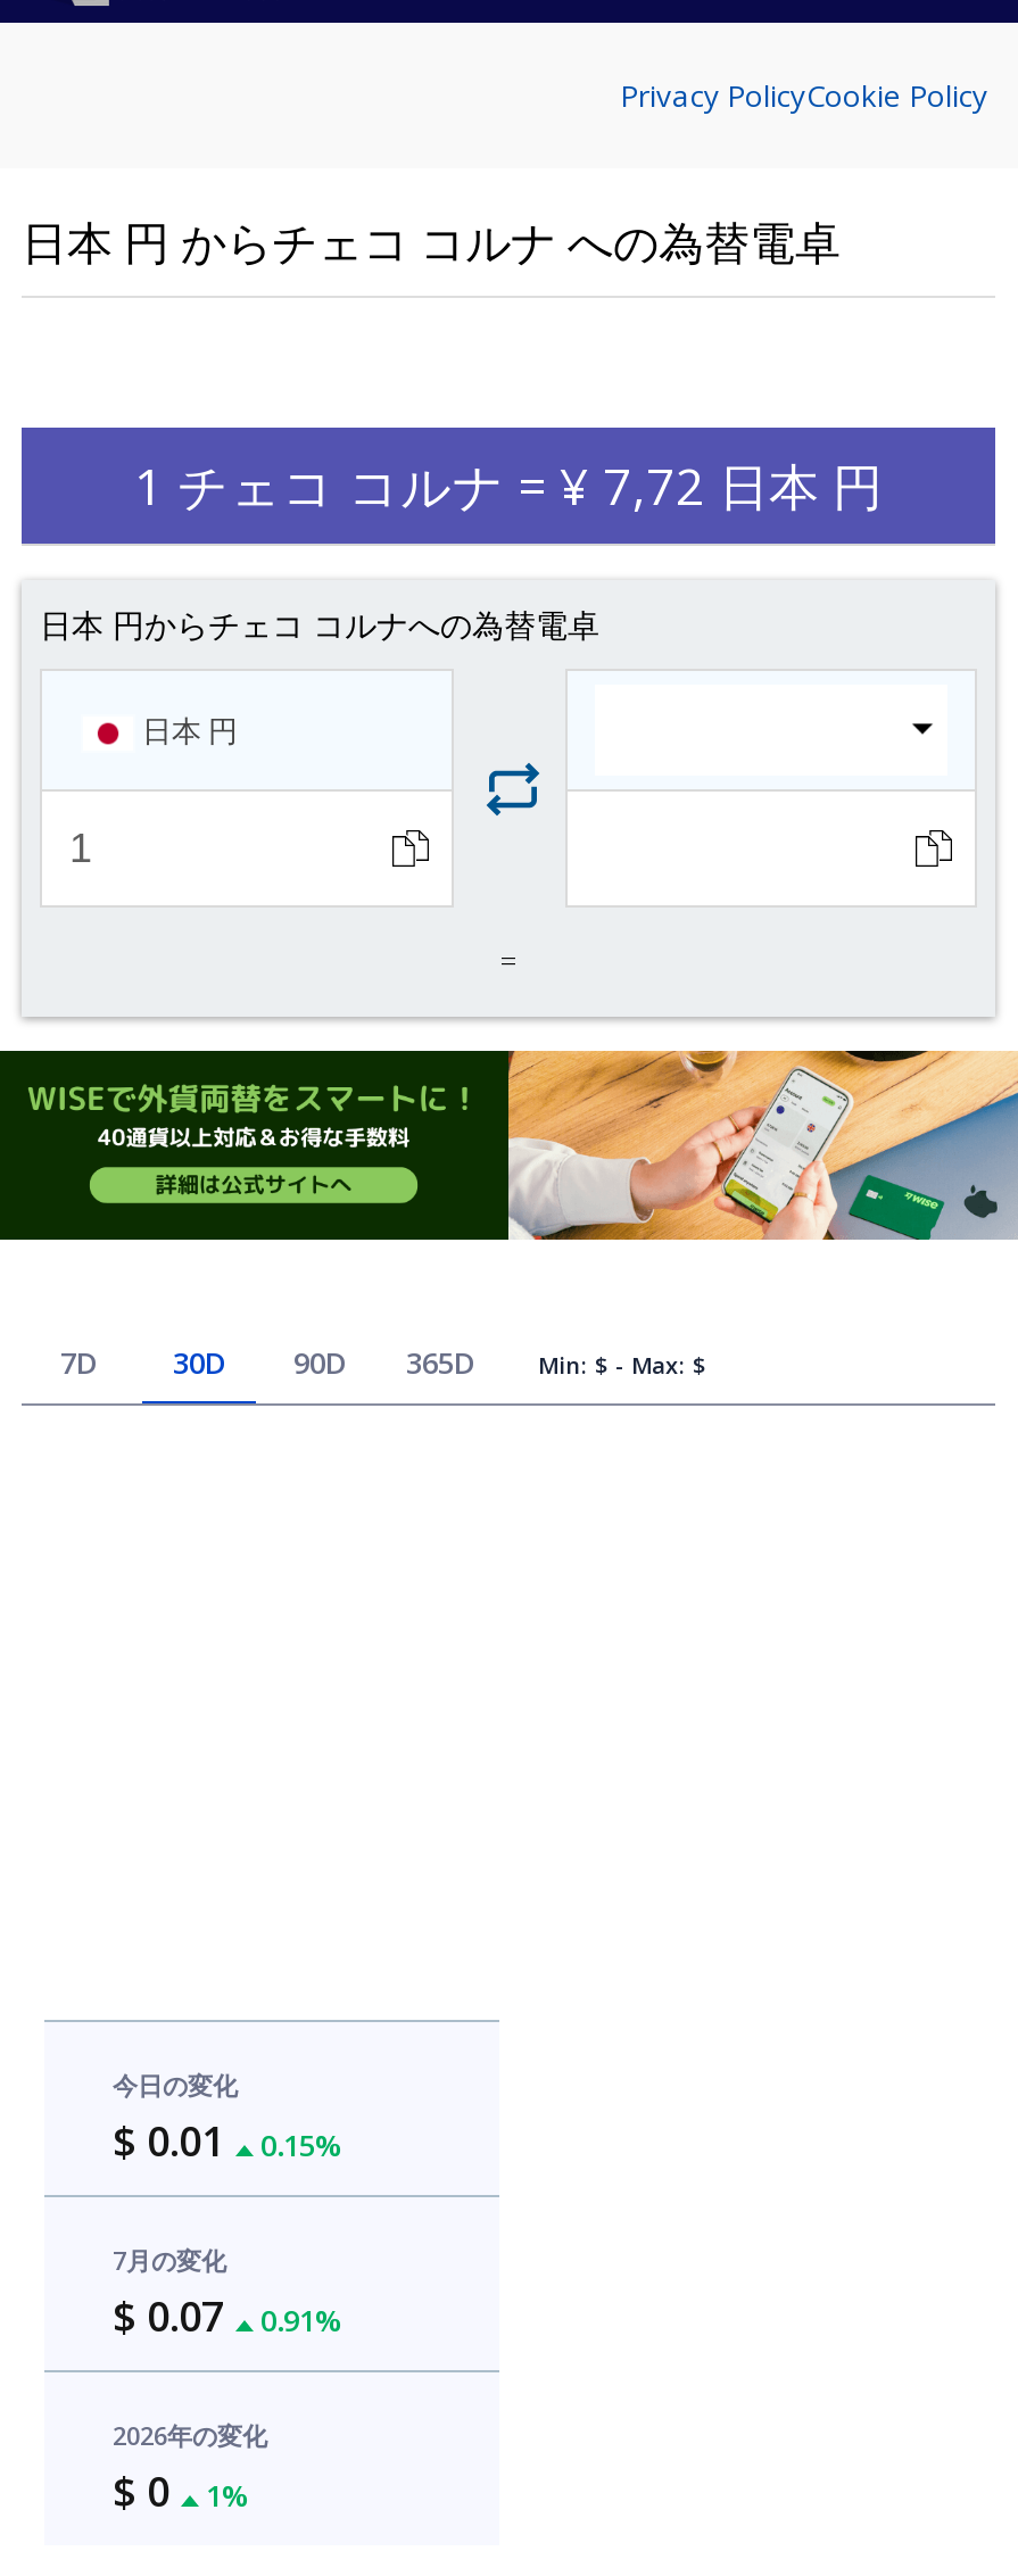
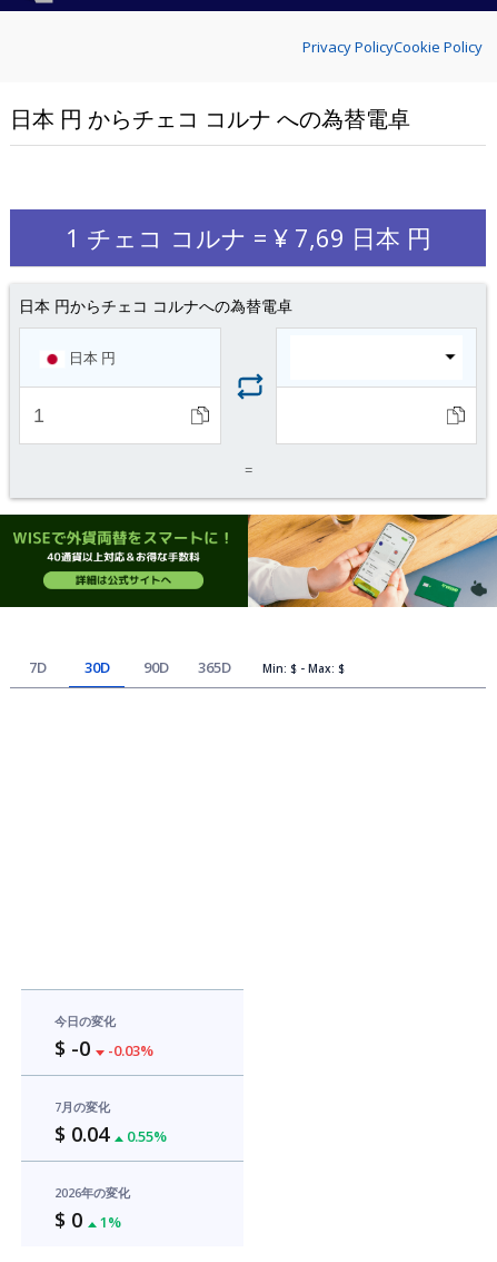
[134,450,883,519] 1 チェコ コルナ = ¥7,72日本 円 -> [65,221,431,254] 1 チェコ コルナ = ¥7,69日本 円
[113,2112,342,2167] $ 0.01 0.15% -> [54,1034,153,1061] $ -0 -0.03%
[113,2288,342,2342] $ 0.07 0.91% -> [54,1120,167,1147] $ 0.04 0.55%

